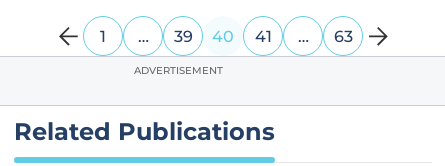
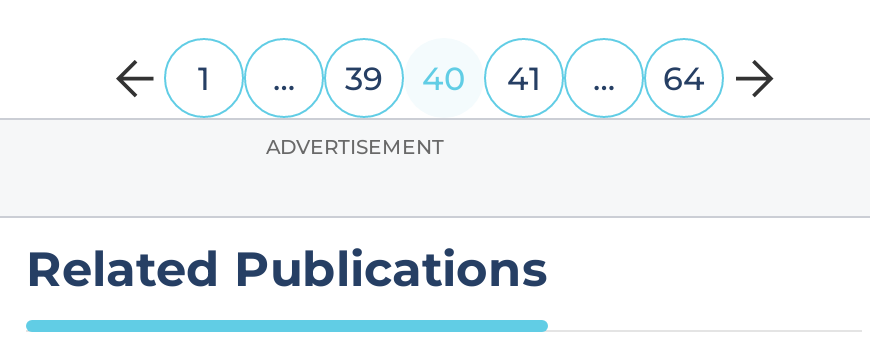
[333,26,352,45] 63 -> [663,59,705,97] 64

